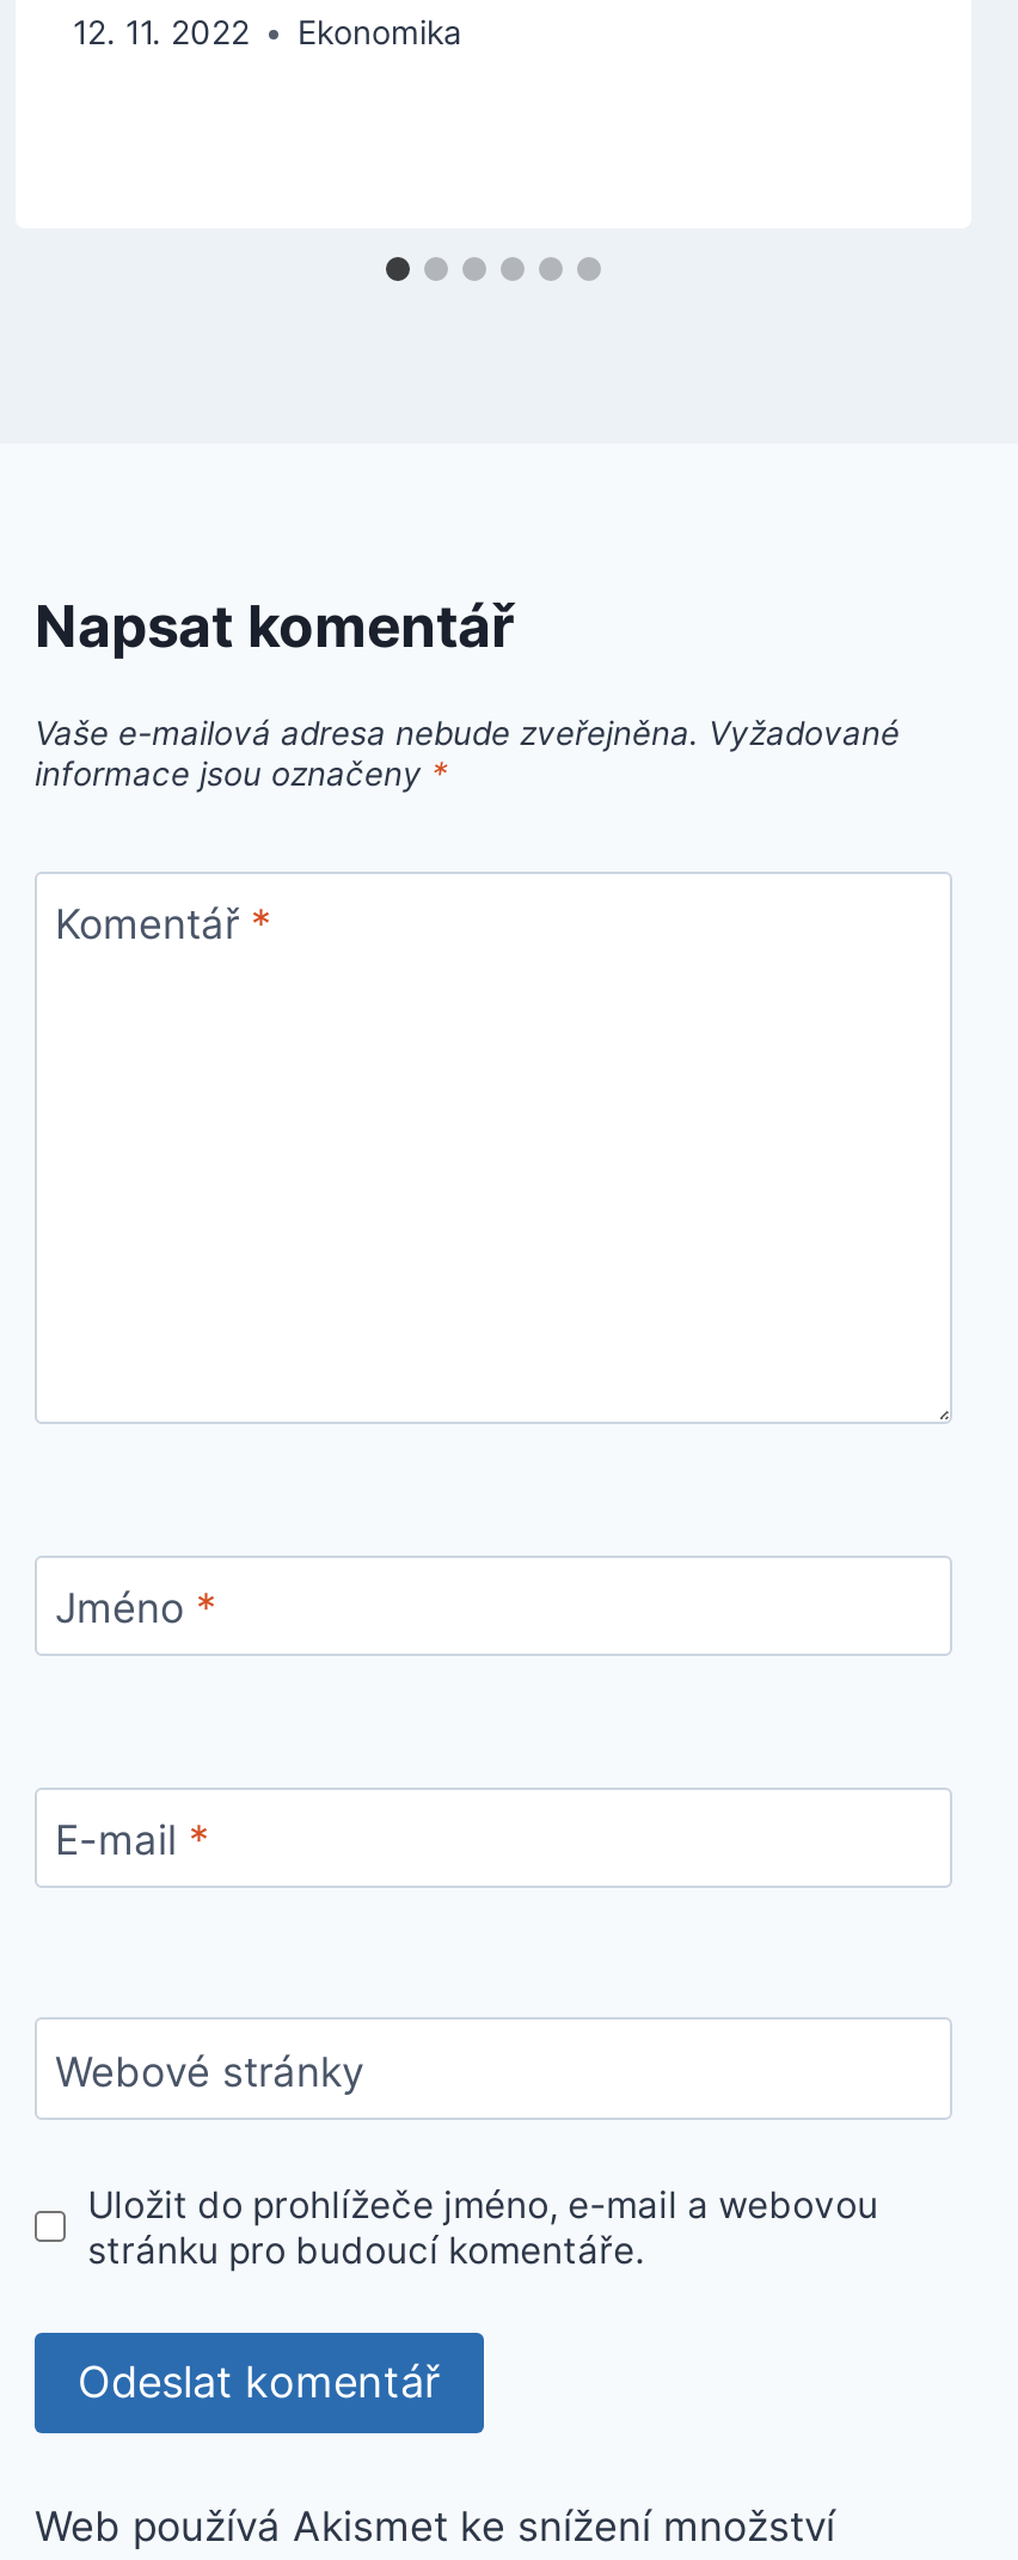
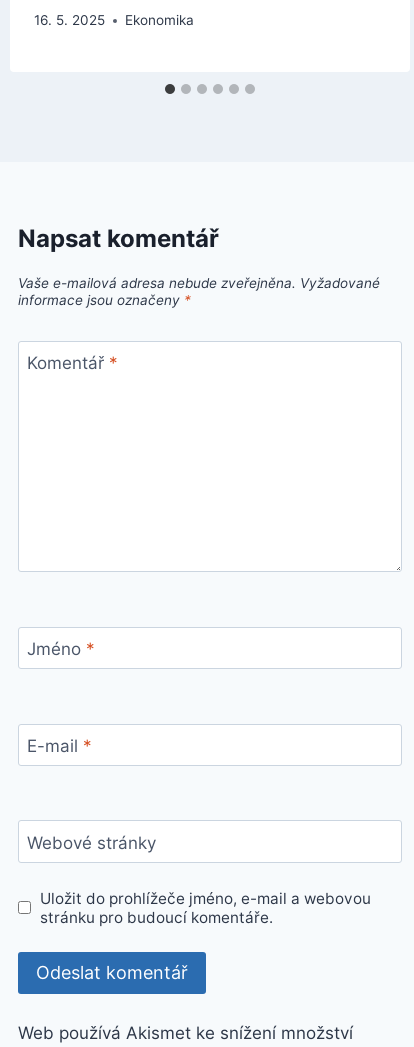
[73,14,462,52] 12. 11. 2022 Ekonomika -> [34,12,194,28] 16. 5. 2025 Ekonomika

